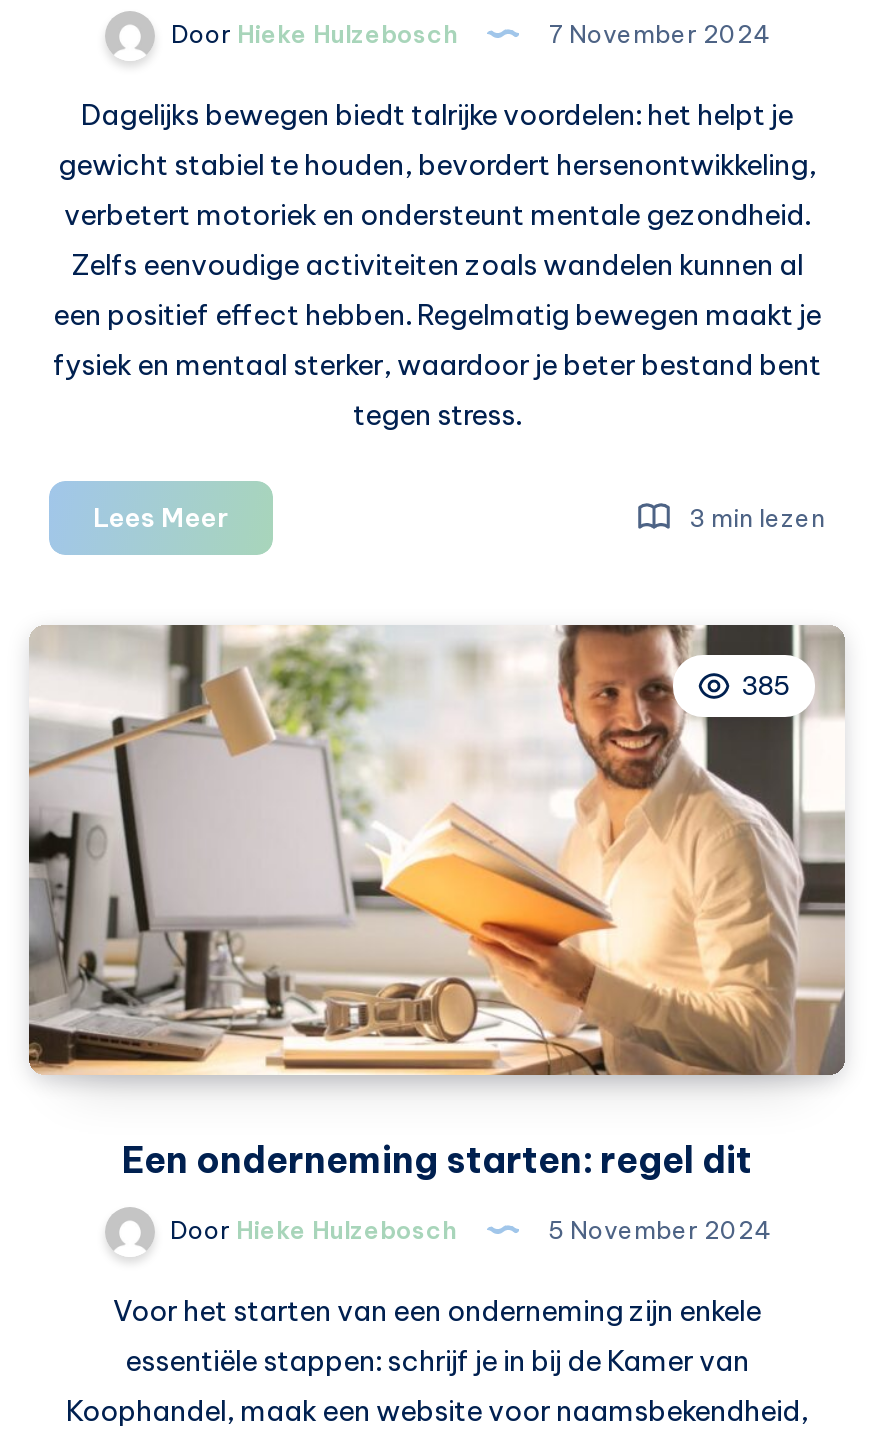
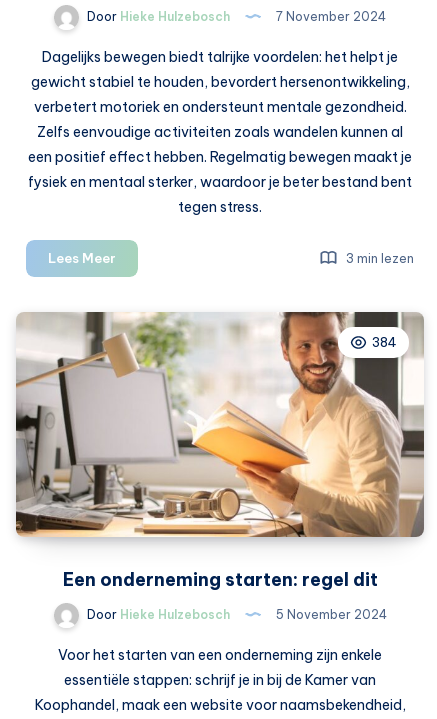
[735,669,791,701] 385 -> [369,334,397,350] 384

